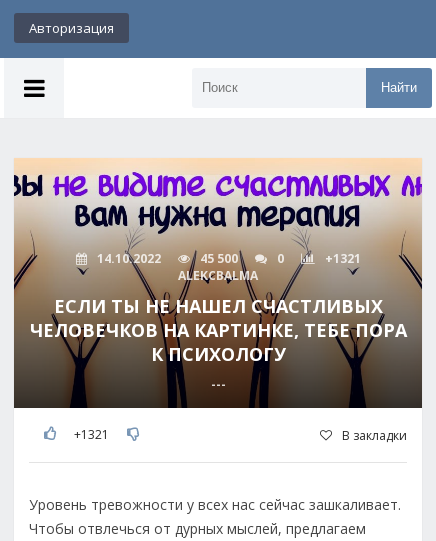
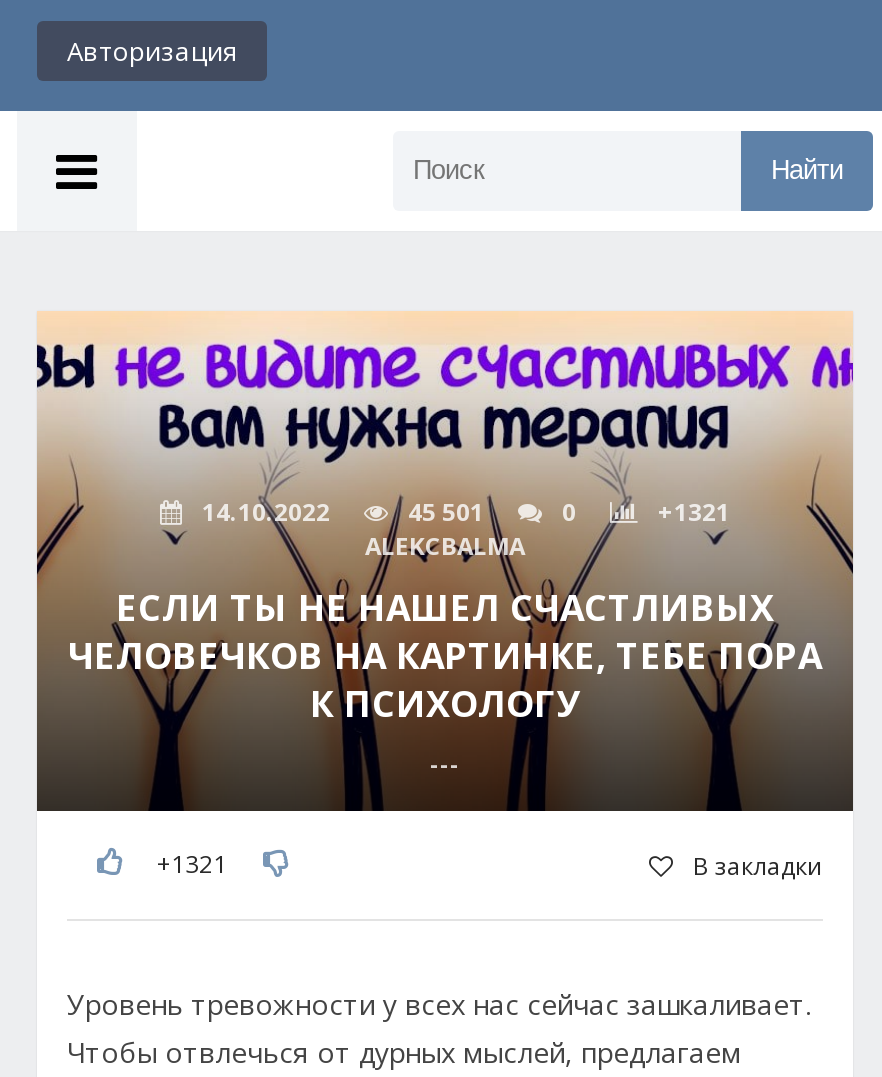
[199,250,237,267] 45 500 -> [408,495,484,529] 45 501

